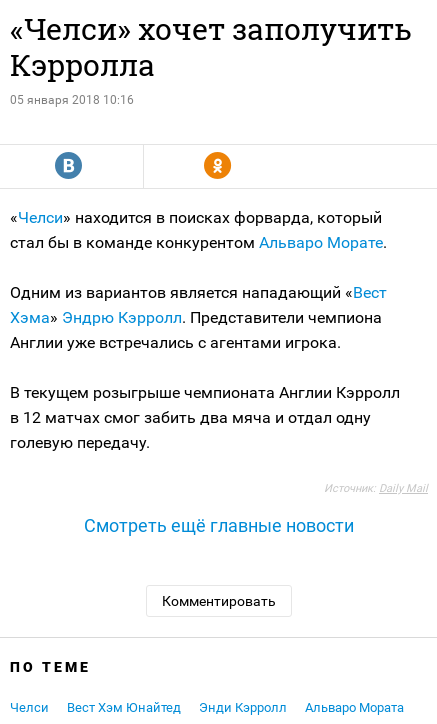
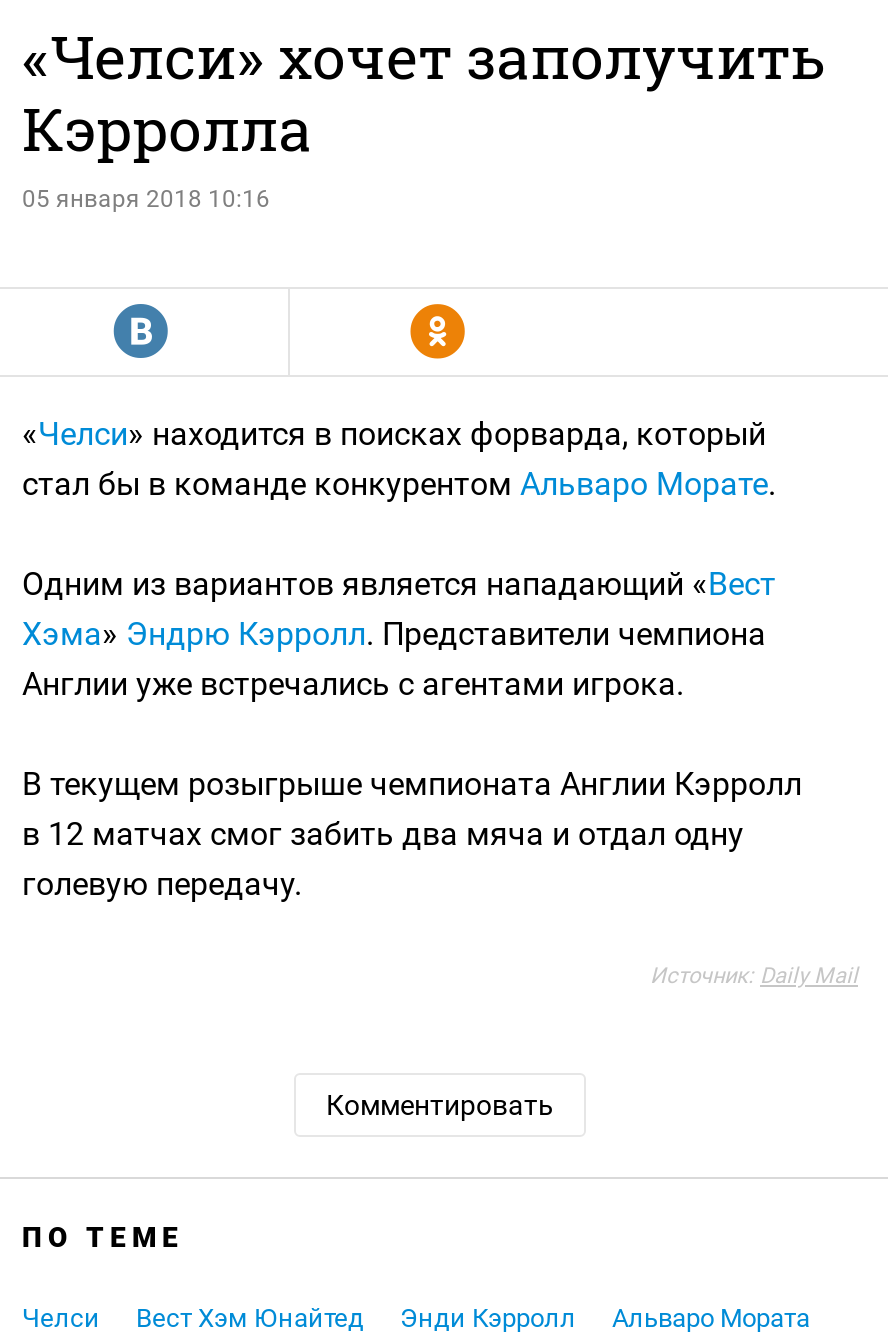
[84,515,354,536] Смотреть ещё главные новости -> none

